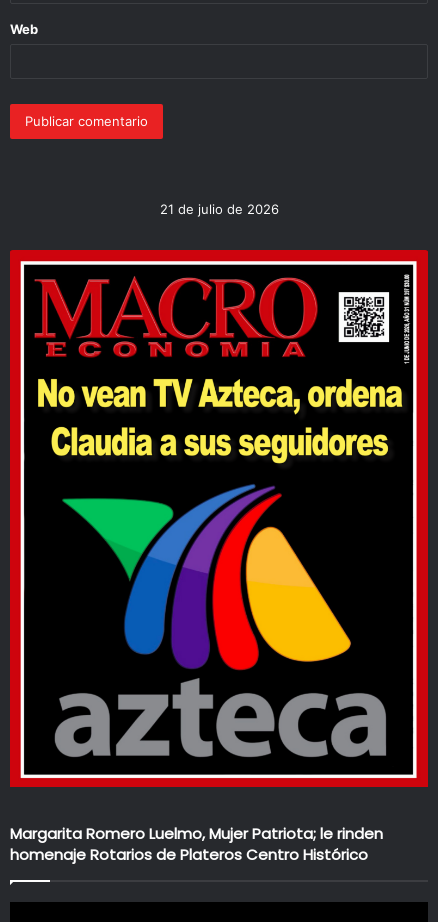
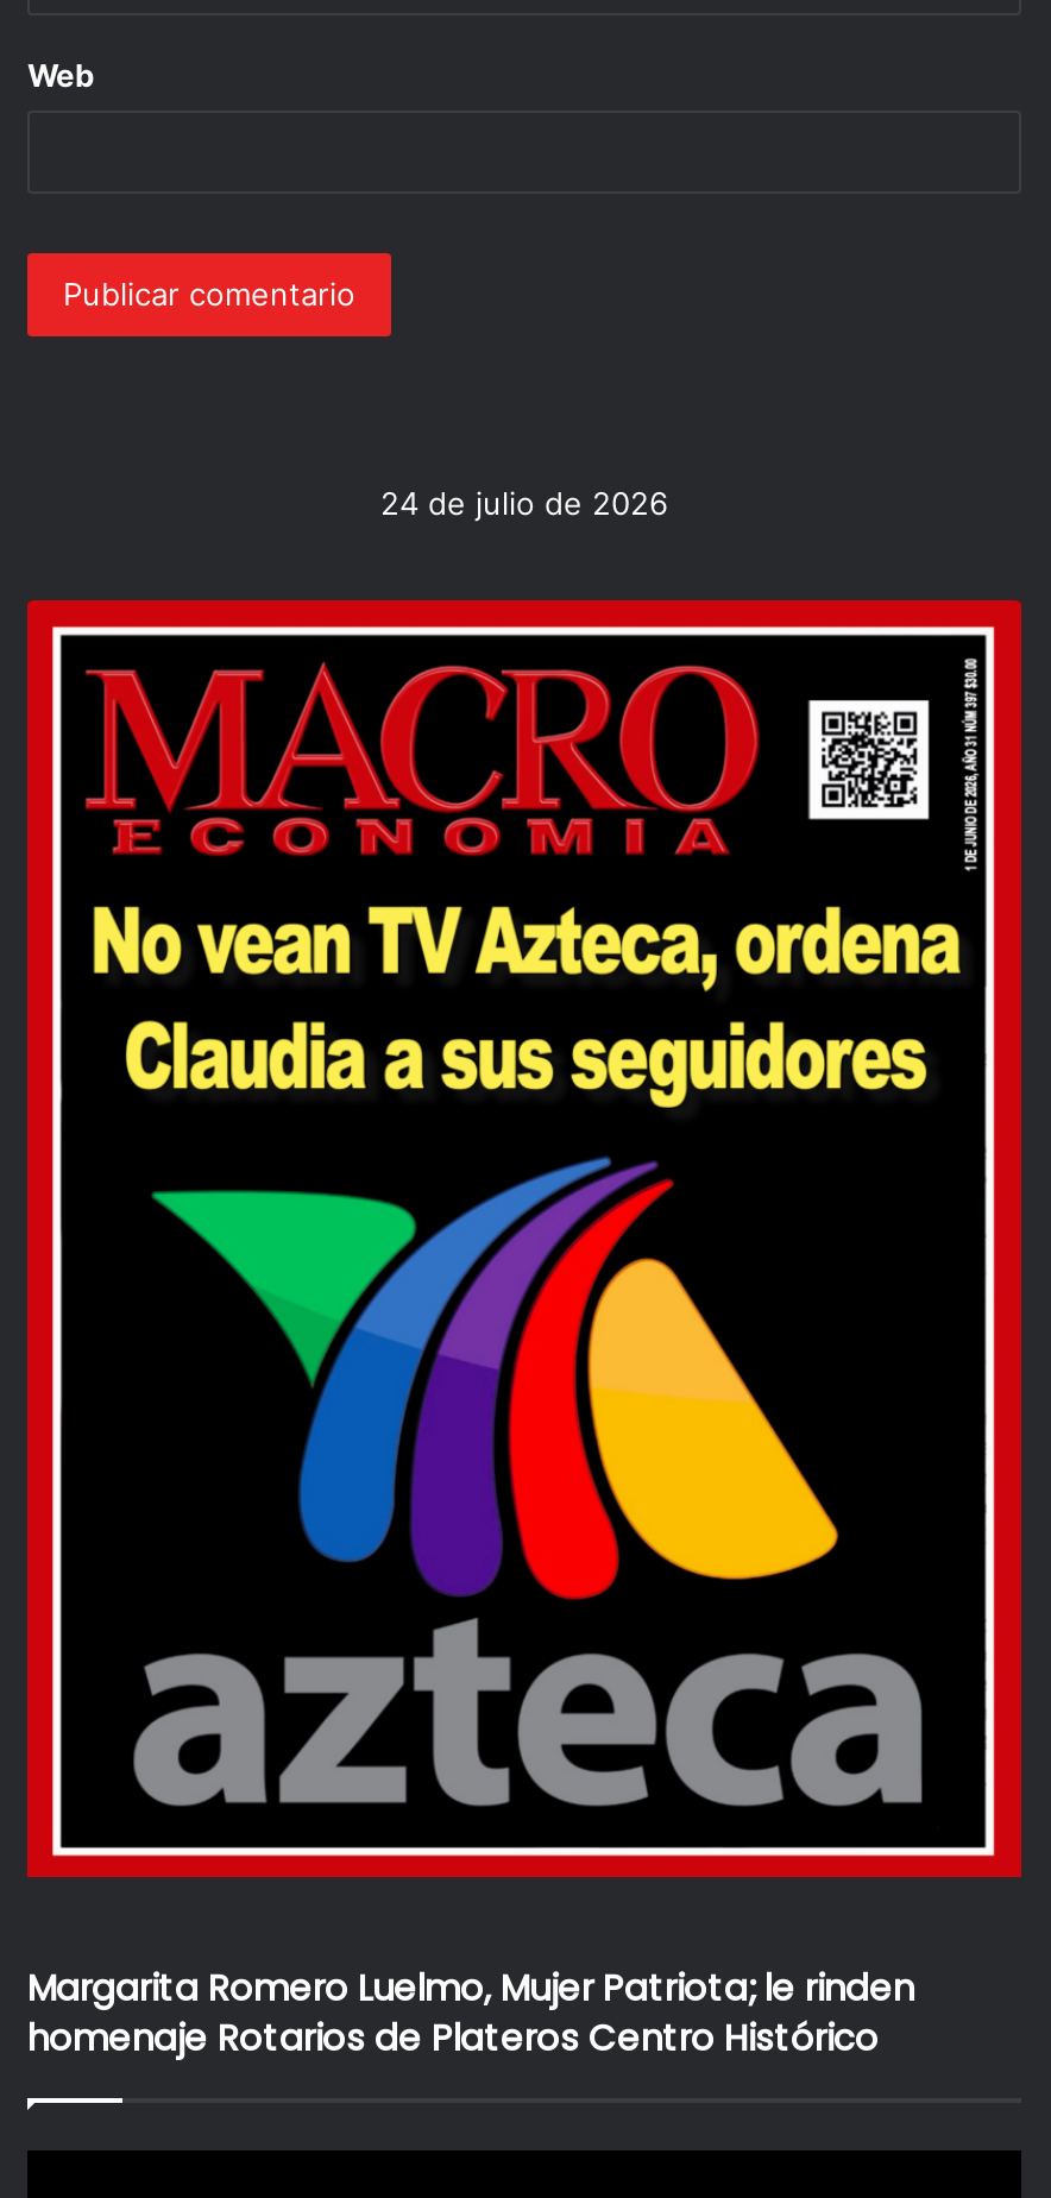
[159,201,278,217] 21 de julio de 2026 -> [380,483,668,521] 24 de julio de 2026

